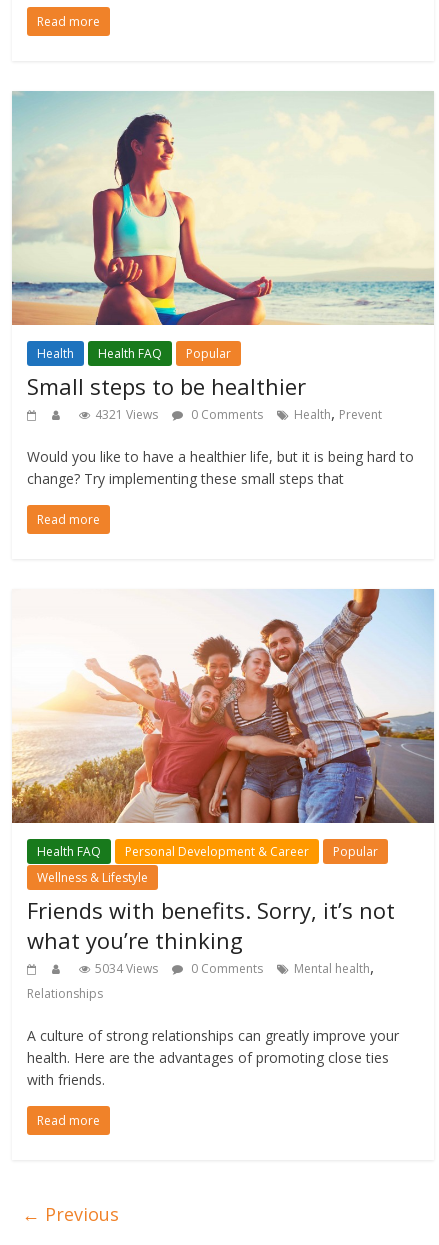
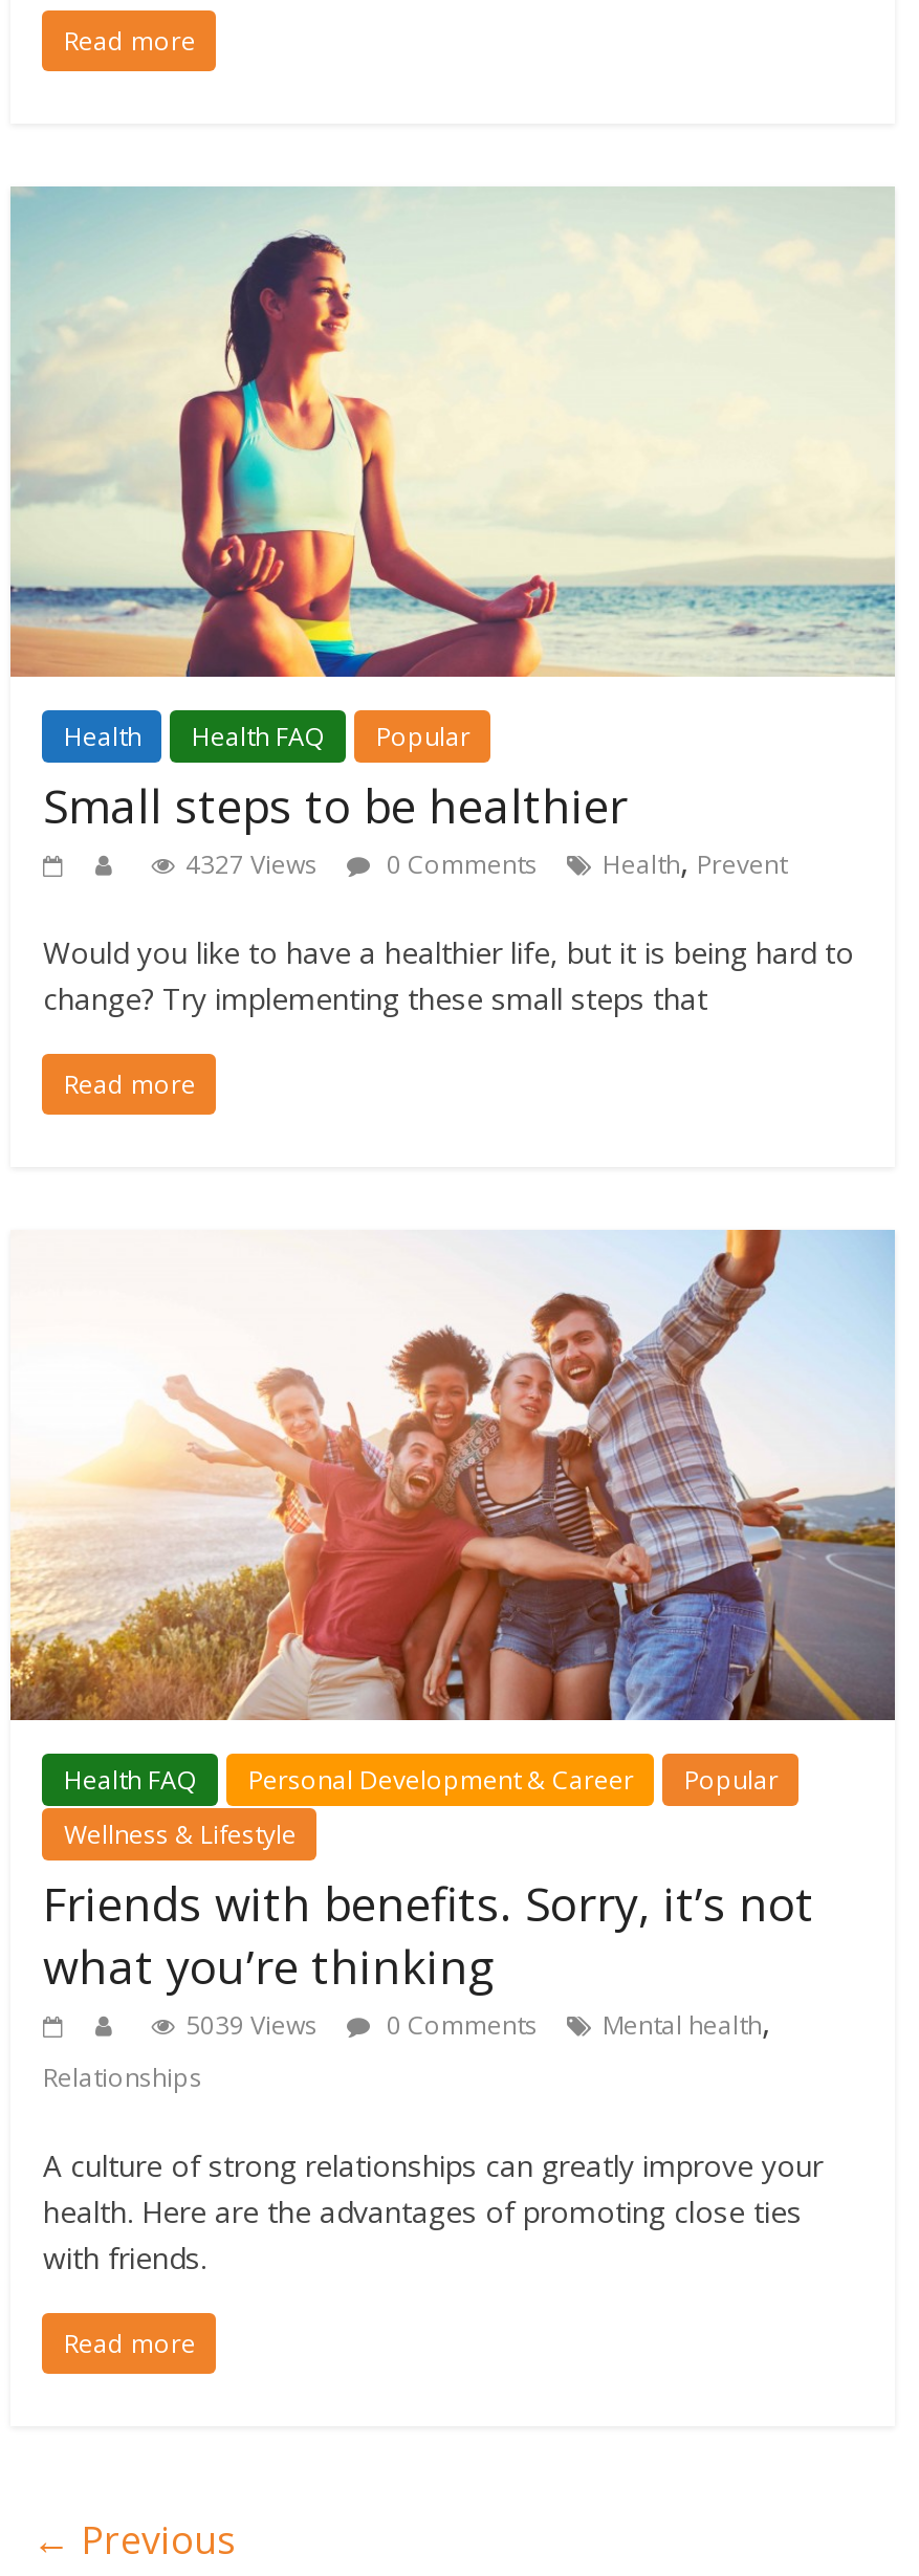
[95,402,382,424] 4321 Views 0 Comments Health, Prevent -> [185,838,787,885] 4327 Views 0 Comments Health, Prevent
[95,956,374,978] 5034 Views 0 Comments Mental health, -> [185,2000,770,2046] 5039 Views 0 Comments Mental health,

